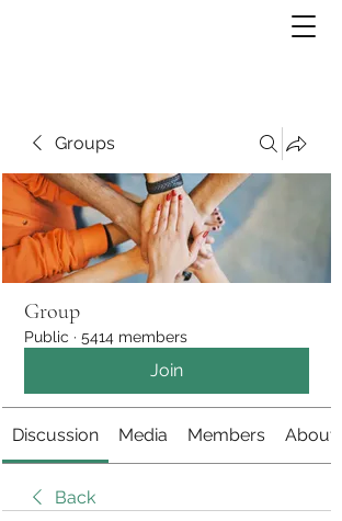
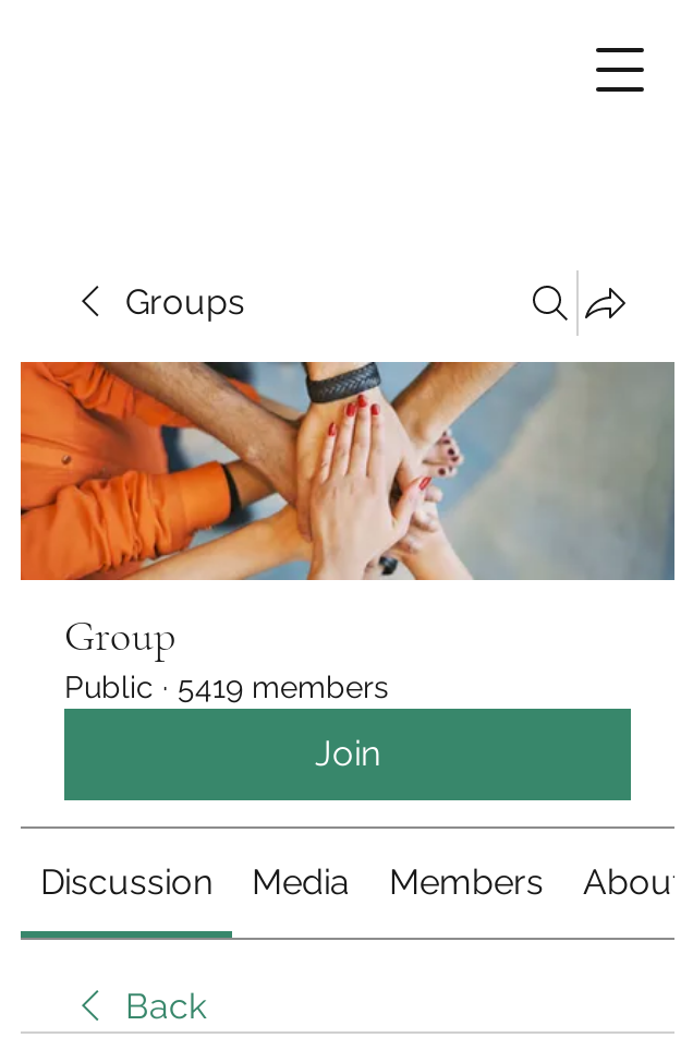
[24,328,187,346] Public · 5414 members -> [64,669,389,704] Public · 5419 members

